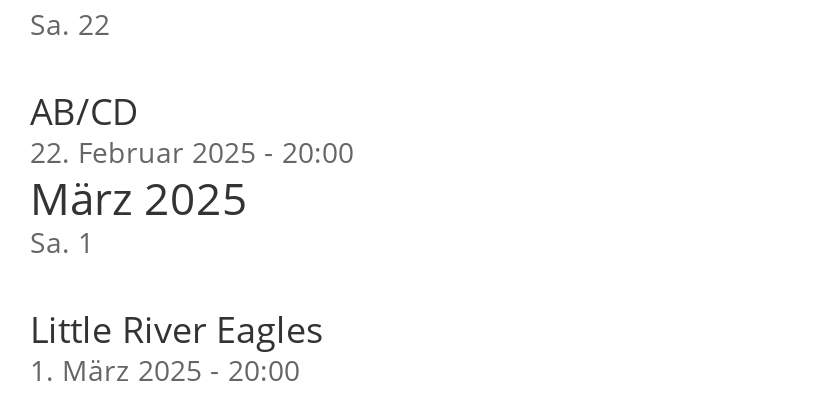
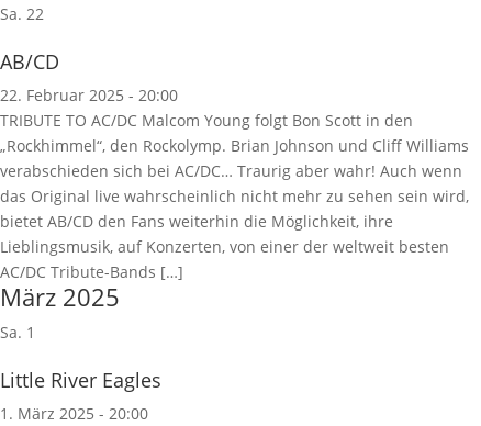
none -> [0,110,469,282] TRIBUTE TO AC/DC Malcom Young folgt Bon Scott in den | „Rockhimmel“, den Rockolymp. Brian Johnson und Cliff Williams | verabschieden sich bei AC/DC… Traurig aber wahr! Auch wenn | das Original live wahrscheinlich nicht mehr zu sehen sein wird, | bietet AB/CD den Fans weiterhin die Möglichkeit, ihre | Lieblingsmusik, auf Konzerten, von einer der weltweit besten | AC/DC Tribute-Bands […]

